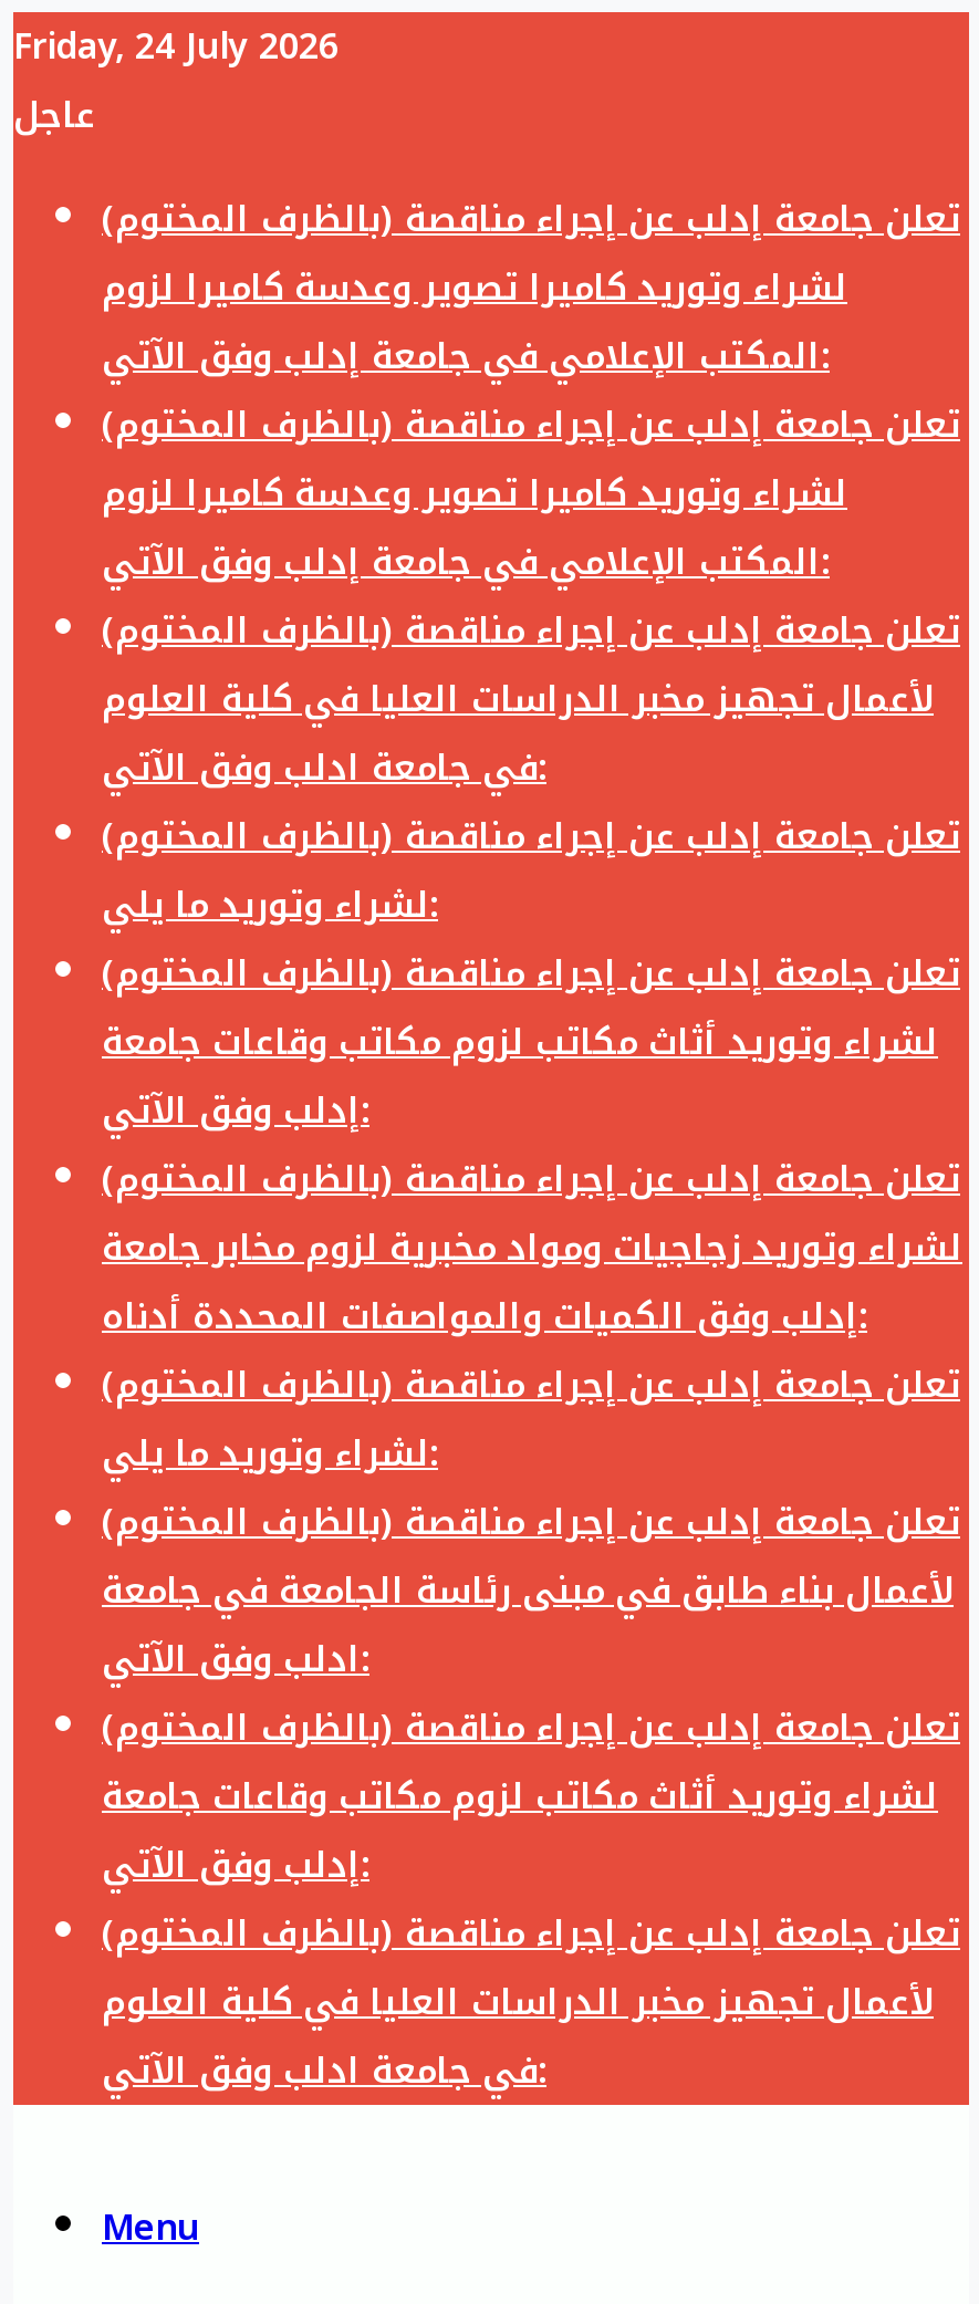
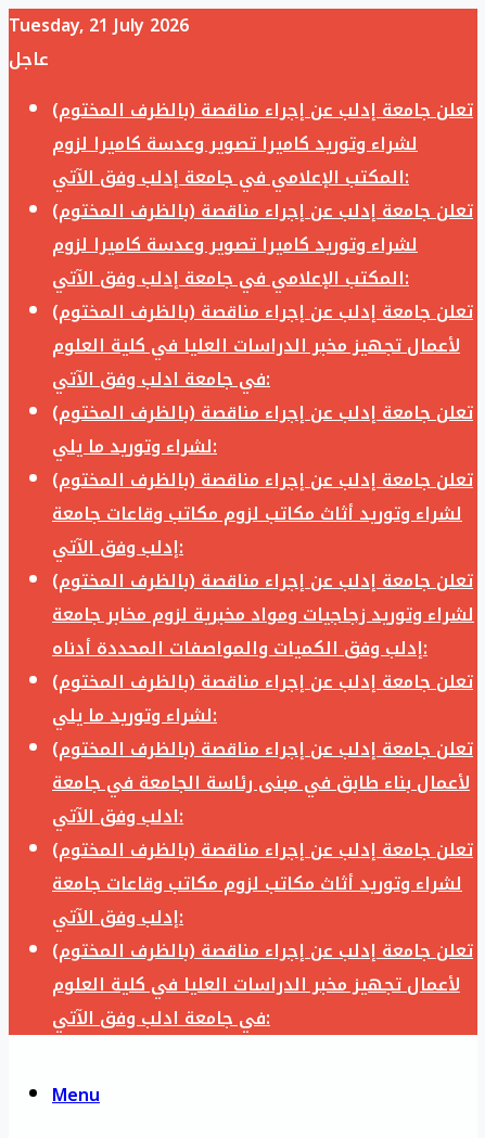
[13,12,339,81] Friday, 24 July 2026 -> [9,9,189,42] Tuesday, 21 July 2026

